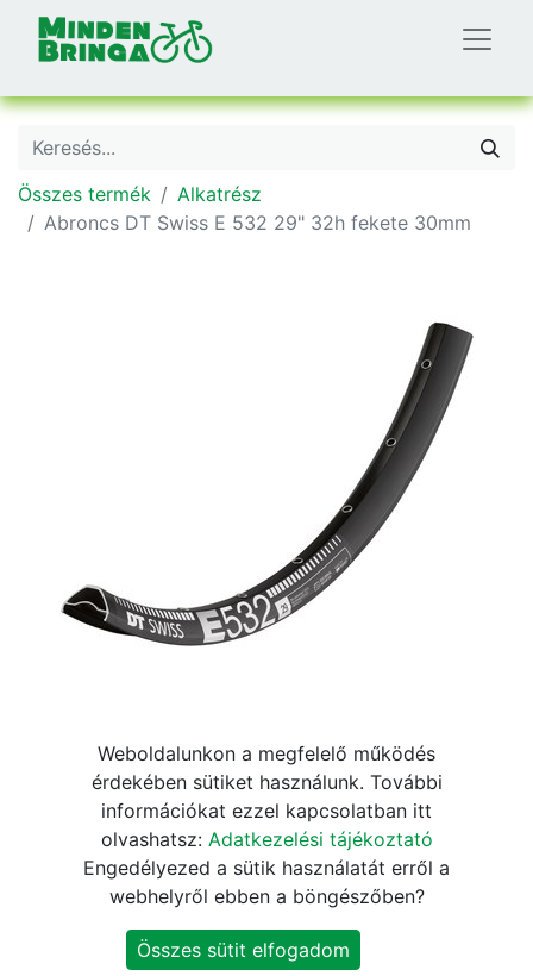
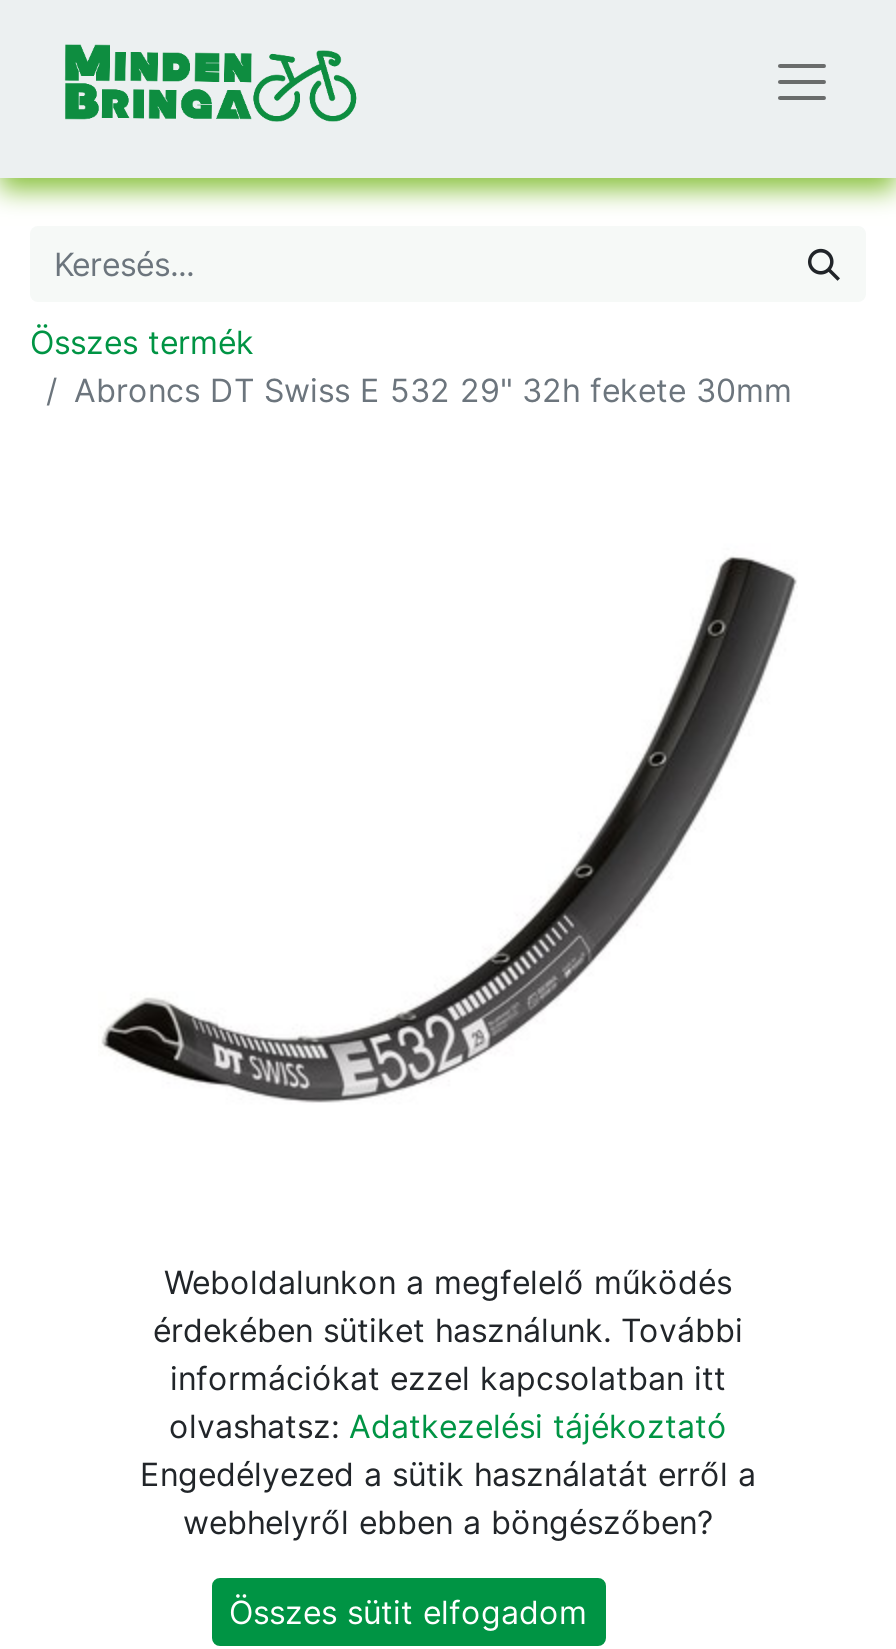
[177,182,262,206] Alkatrész -> none

